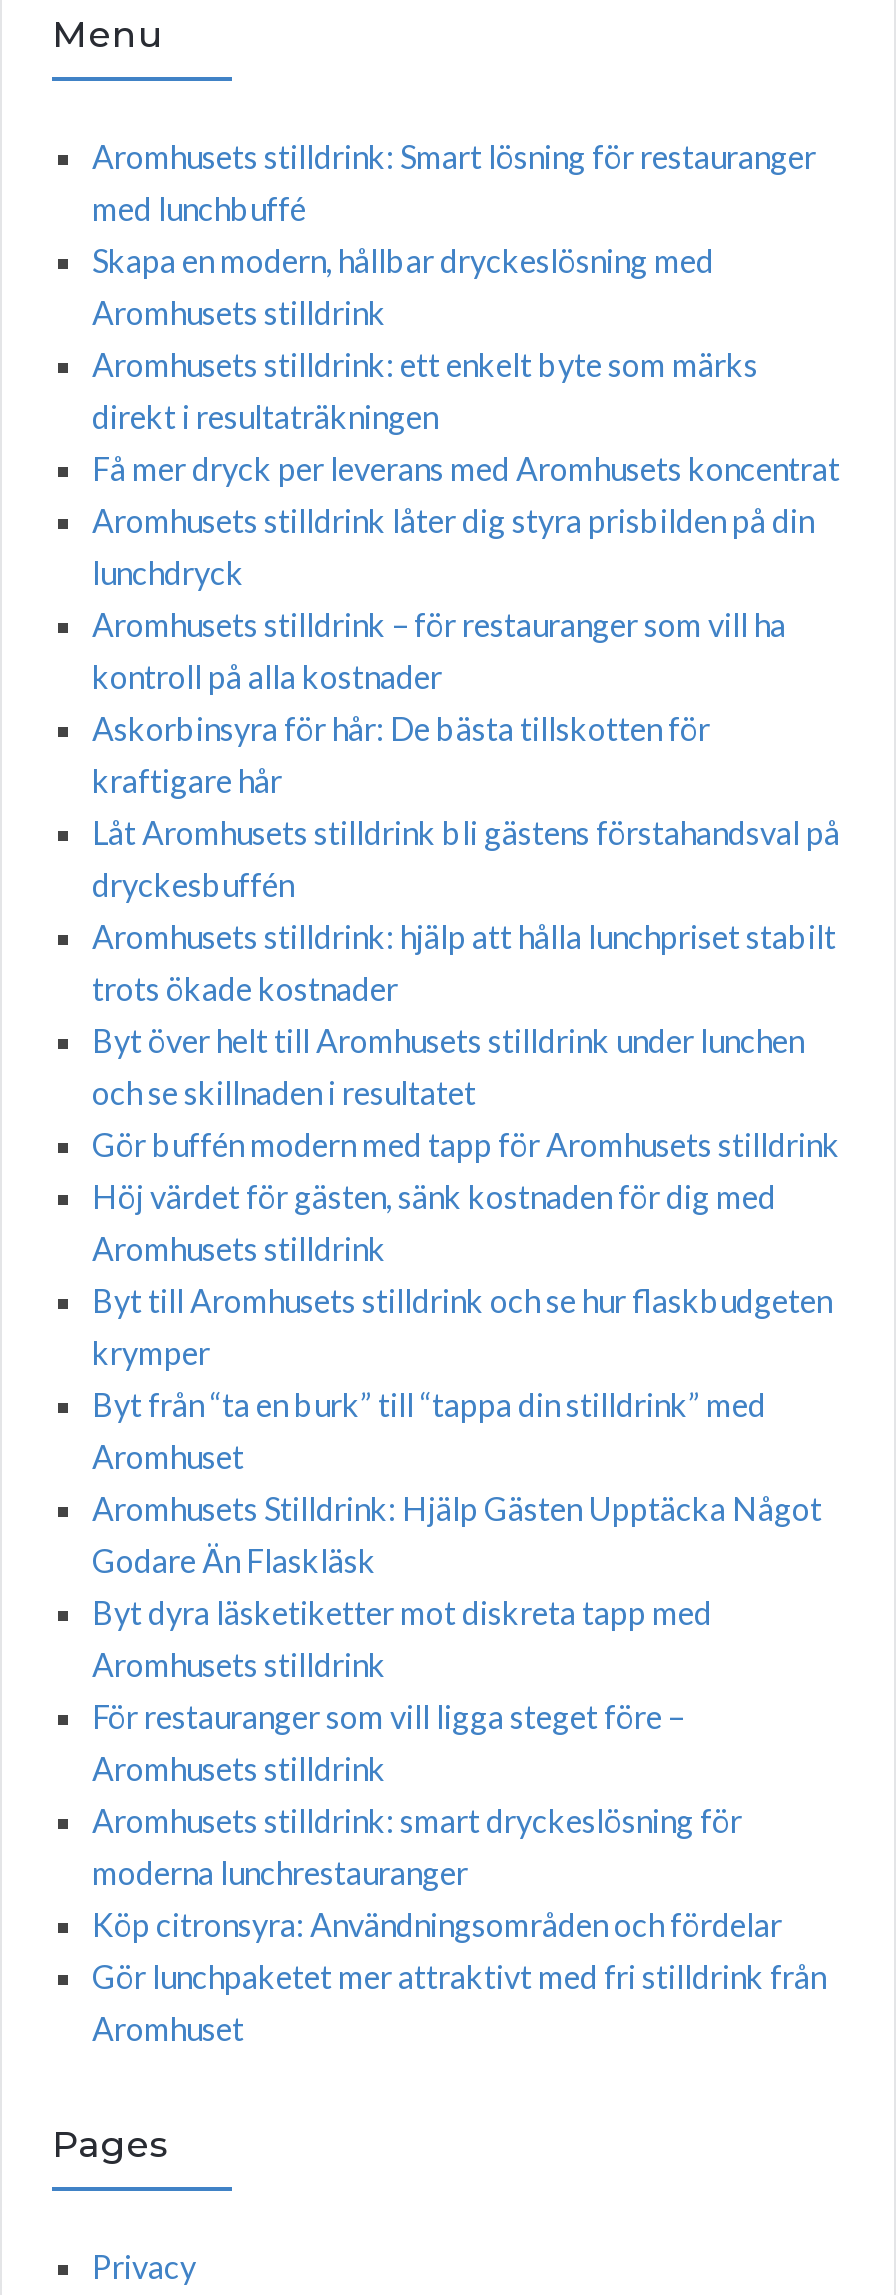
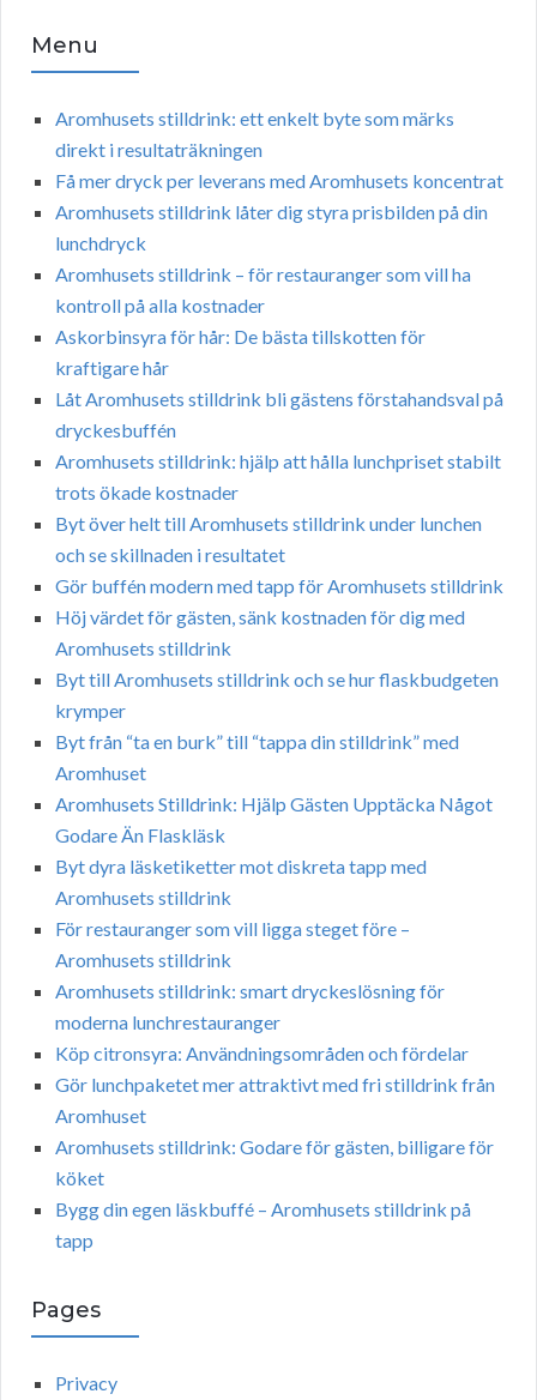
[92,137,816,331] Aromhusets stilldrink: Smart lösning för restauranger | med lunchbuffé | Skapa en modern, hållbar dryckeslösning med | Aromhusets stilldrink -> none
moved [92,345,840,2047] -> [55,107,503,1127]: Aromhusets stilldrink: ett enkelt byte som märks | direkt i resultaträkningen | Få mer dryck per leverans med Aromhusets koncentrat | ... | Gör lunchpaketet mer attraktivt med fri stilldrink från | Aromhuset
none -> [55,1135,494,1251] Aromhusets stilldrink: Godare för gästen, billigare för | köket | Bygg din egen läskbuffé – Aromhusets stilldrink på | tapp

